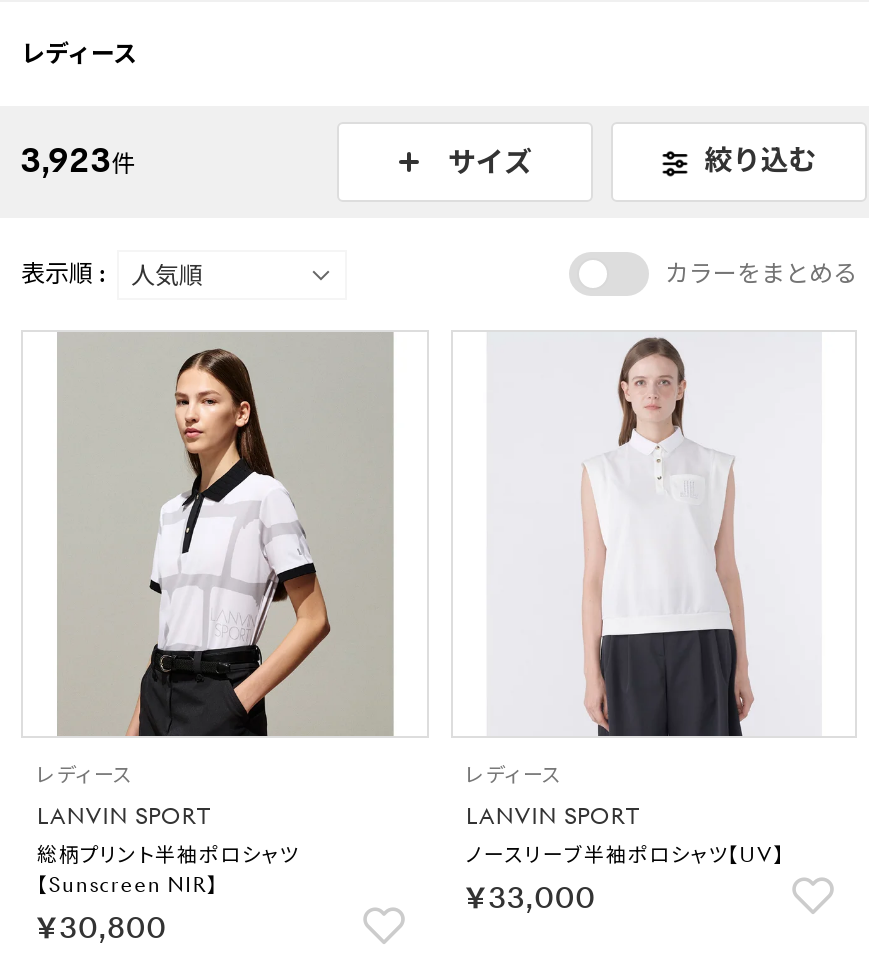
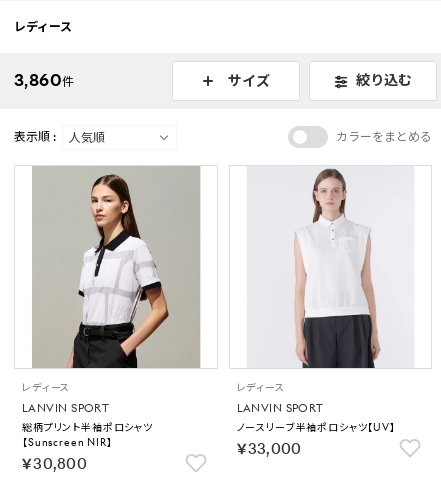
[21,140,137,182] 3,923件 -> [14,70,75,91] 3,860件

